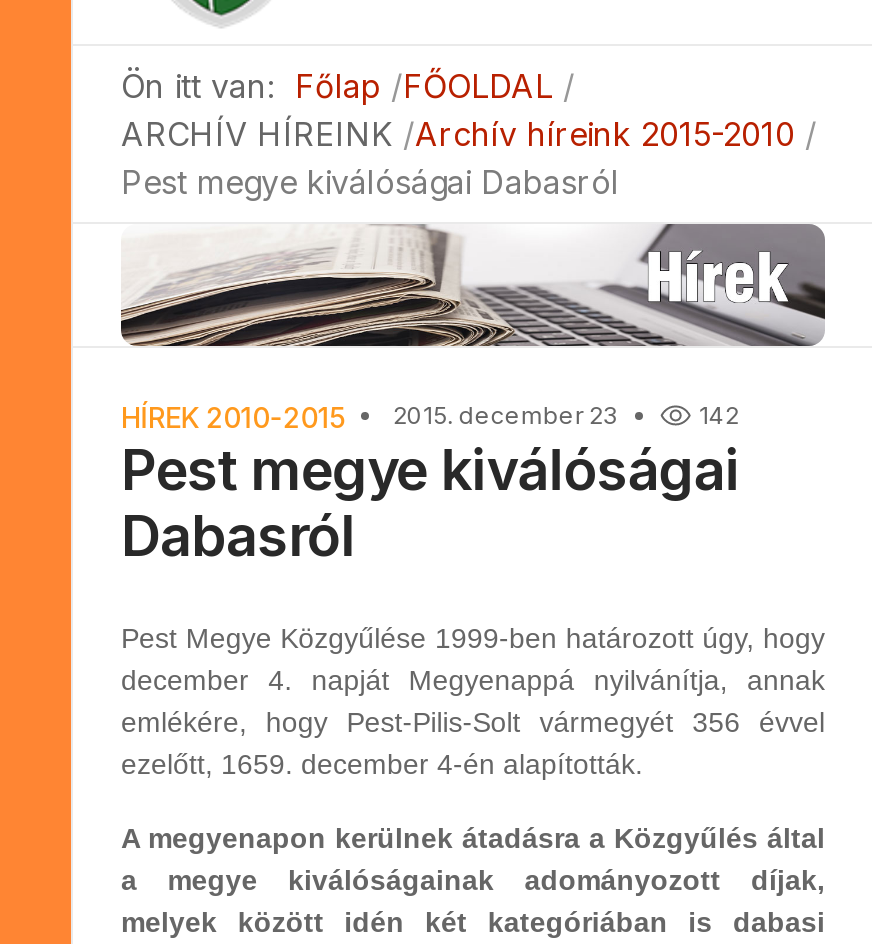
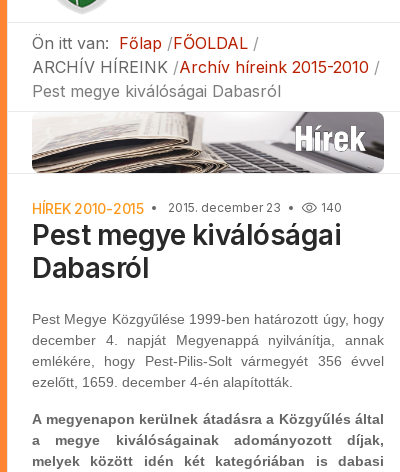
[699,401,739,431] 142 -> [321,200,342,215] 140

